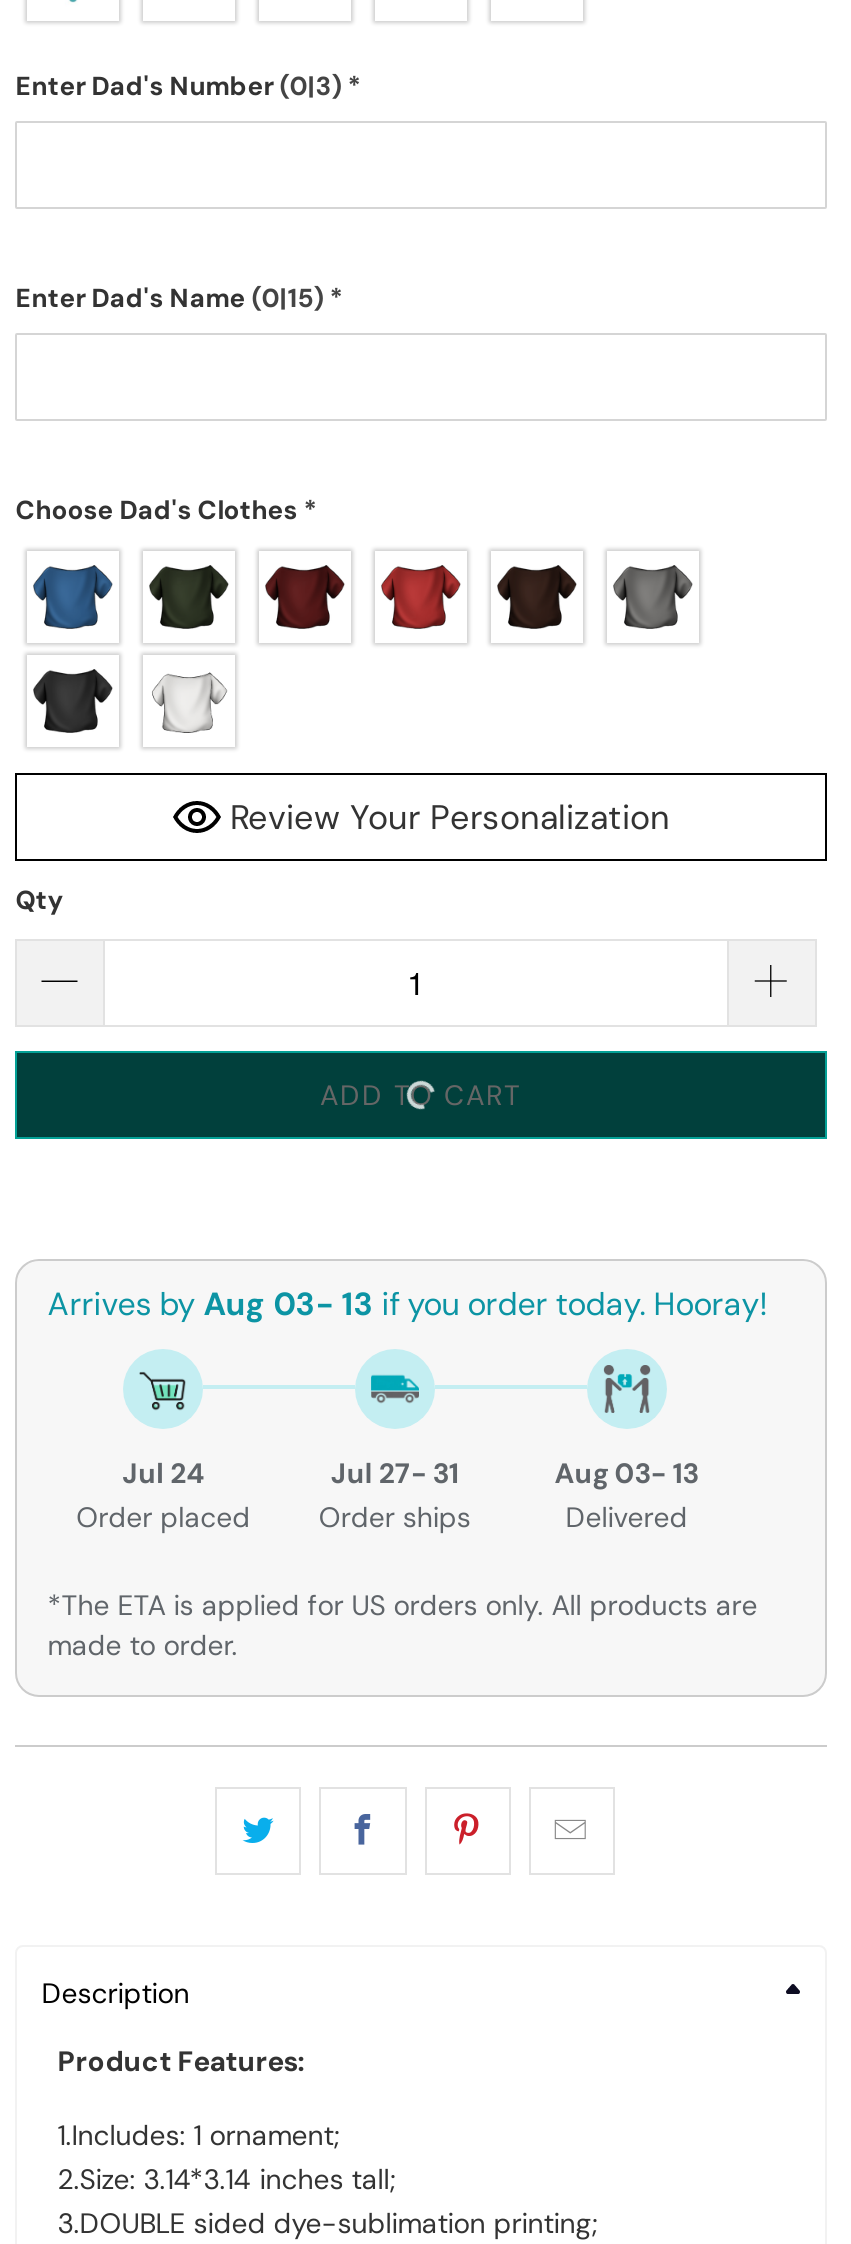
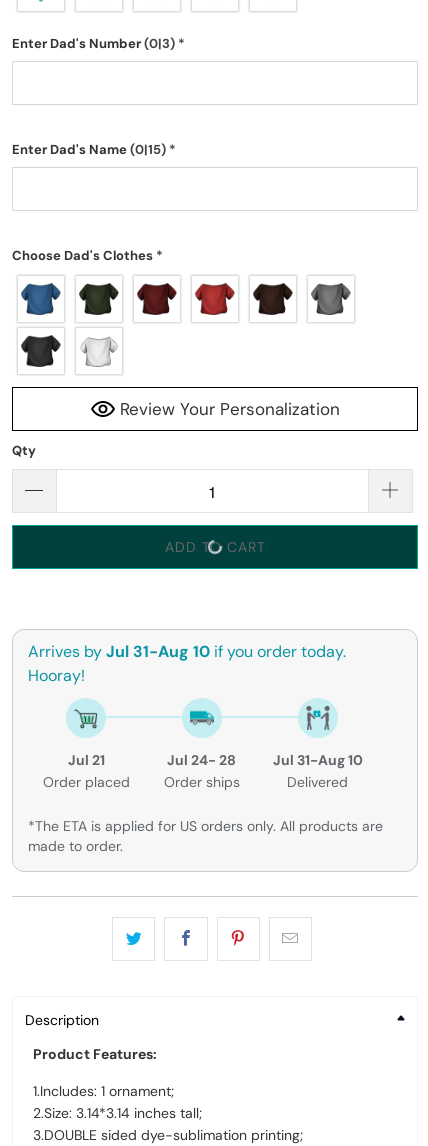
[47,1282,767,1324] Arrives by Aug 03- 13 if you order today. Hooray! -> [28,641,346,686] Arrives by Jul 31-Aug 10 if you order today. | Hooray!
[122,1454,204,1490] Jul 24 -> [68,751,105,769] Jul 21
[331,1454,459,1490] Jul 27- 31 -> [167,751,236,769] Jul 24- 28
[554,1454,698,1490] Aug 03- 13 -> [273,751,363,769] Jul 31-Aug 10

